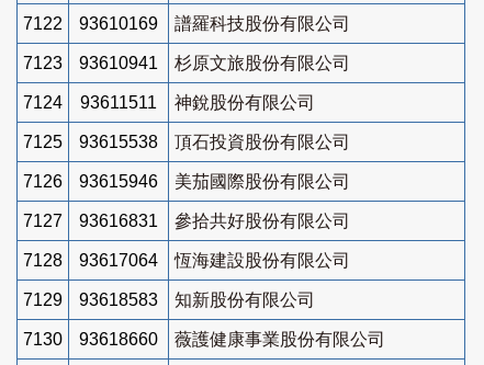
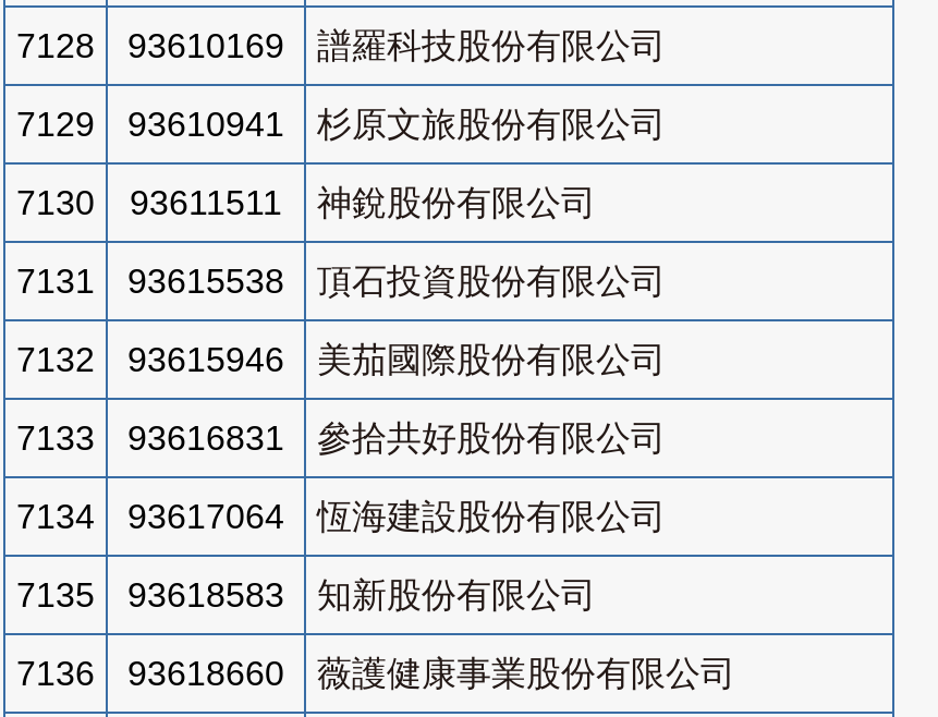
[23,14,350,33] 7122 93610169 譜羅科技股份有限公司 -> [16,27,666,64] 7128 93610169 譜羅科技股份有限公司
[23,54,350,72] 7123 93610941 杉原文旅股份有限公司 -> [16,105,666,143] 7129 93610941 杉原文旅股份有限公司
[23,93,315,112] 7124 93611511 神銳股份有限公司 -> [16,184,596,221] 7130 93611511 神銳股份有限公司
[23,133,350,151] 7125 93615538 頂石投資股份有限公司 -> [16,262,666,299] 7131 93615538 頂石投資股份有限公司
[23,172,350,191] 7126 93615946 美茄國際股份有限公司 -> [16,341,666,378] 7132 93615946 美茄國際股份有限公司
[23,211,350,230] 7127 93616831 參拾共好股份有限公司 -> [16,419,666,456] 7133 93616831 參拾共好股份有限公司
[23,251,350,270] 7128 93617064 恆海建設股份有限公司 -> [16,498,666,535] 7134 93617064 恆海建設股份有限公司
[23,290,315,309] 7129 93618583 知新股份有限公司 -> [16,576,596,613] 7135 93618583 知新股份有限公司
[23,330,385,348] 7130 93618660 薇護健康事業股份有限公司 -> [16,655,735,692] 7136 93618660 薇護健康事業股份有限公司

